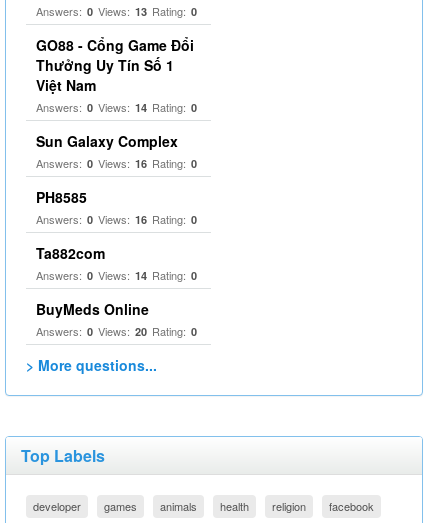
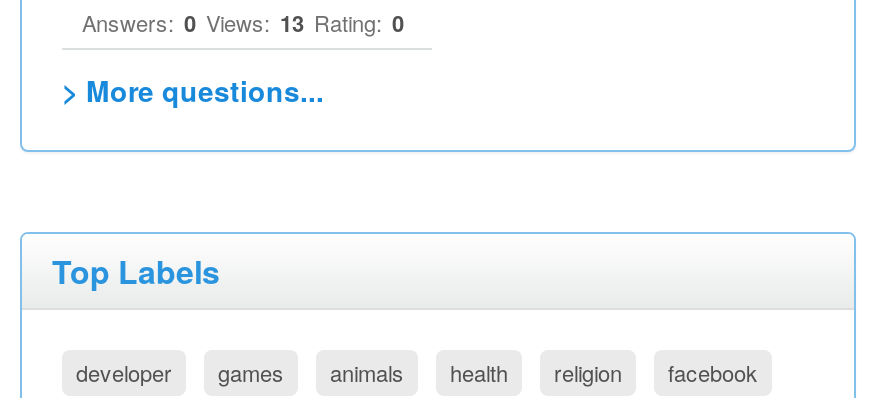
[36,35,197,339] GO88 - Cổng Game Đổi | Thưởng Uy Tín Số 1 | Việt Nam | Answers: 0 Views: 14 Rating: 0 | Sun Galaxy Complex | Answers: 0 Views: 16 Rating: 0 | PH8585 | Answers: 0 Views: 16 Rating: 0 | Ta882com | Answers: 0 Views: 14 Rating: 0 | BuyMeds Online | Answers: 0 Views: 20 Rating: 0 -> none

